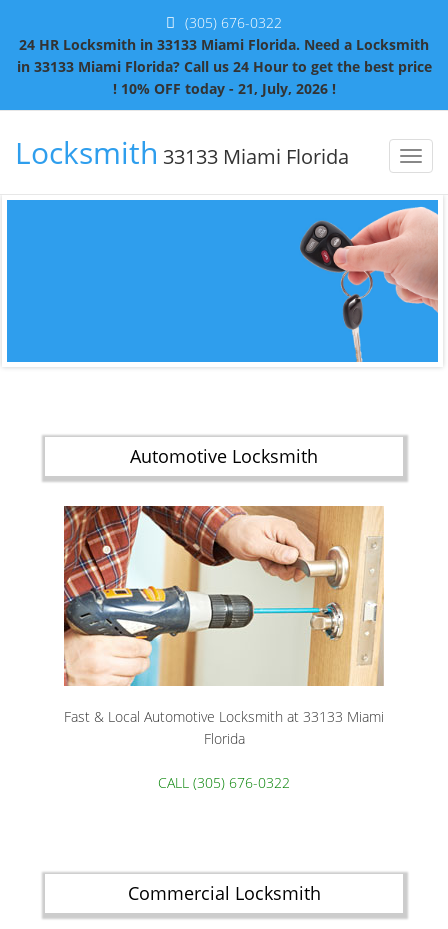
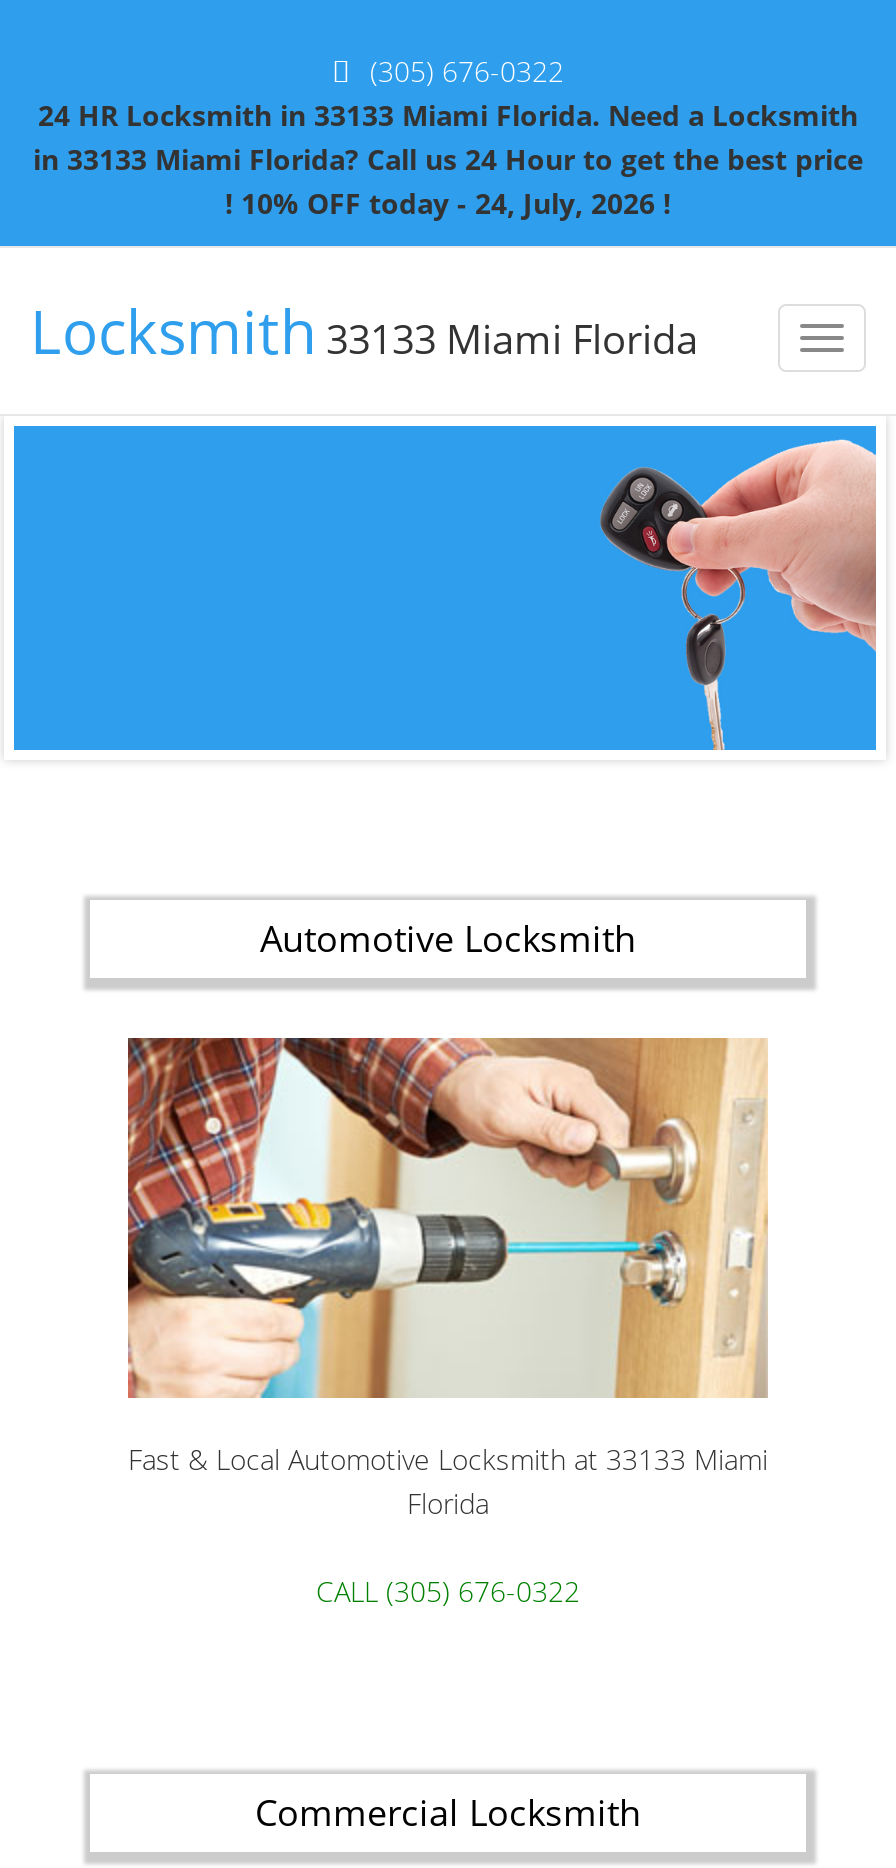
[112,79,335,98] ! 10% OFF today - 21, July, 2026 ! -> [225,184,671,222] ! 10% OFF today - 24, July, 2026 !

